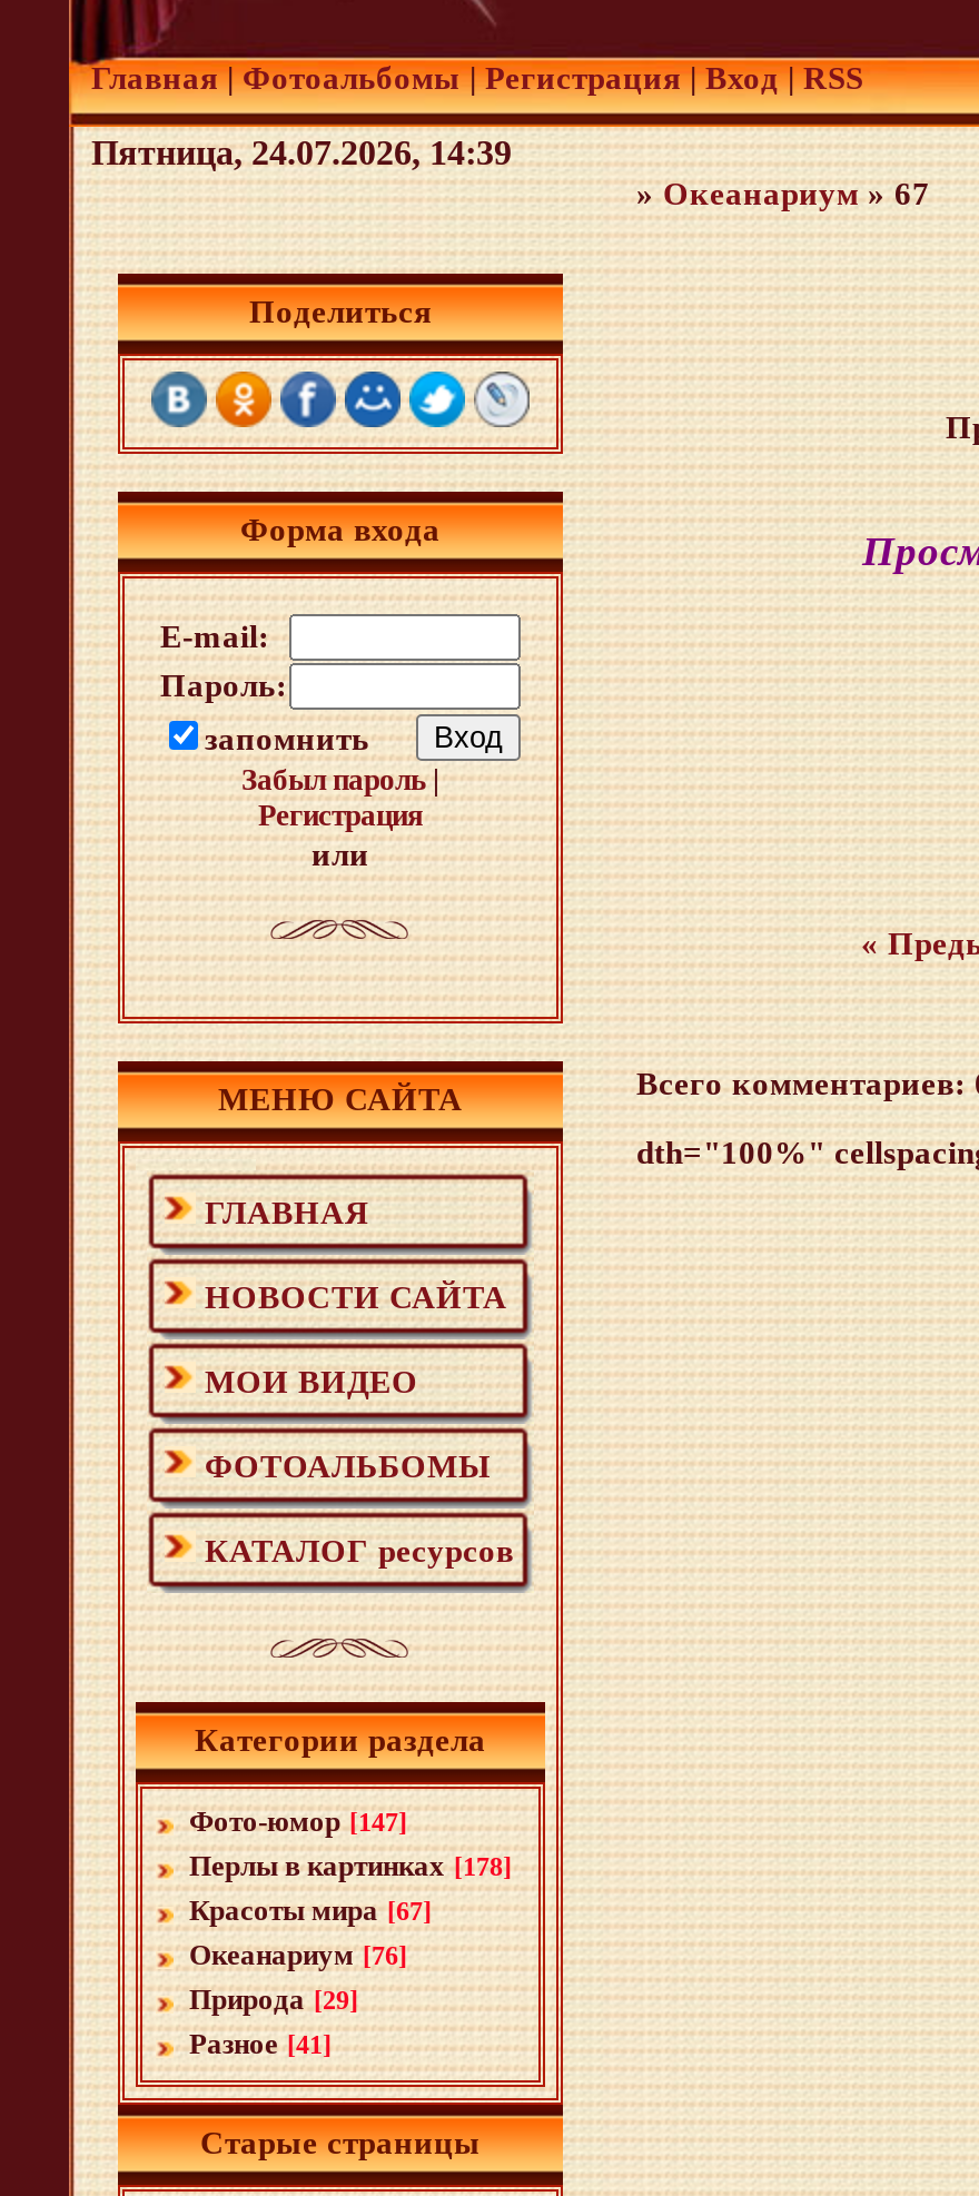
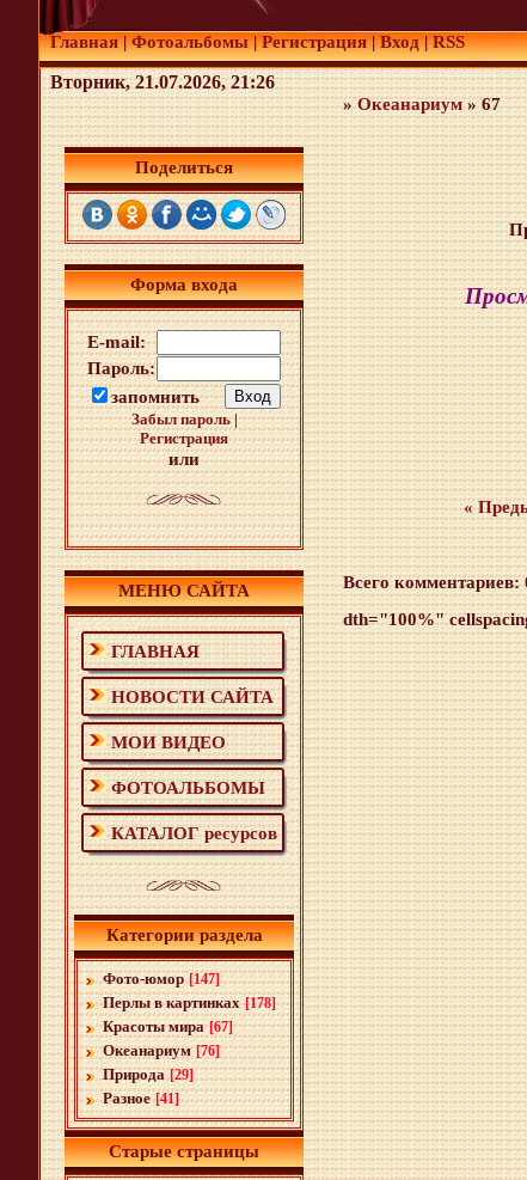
[91,133,512,171] Пятница, 24.07.2026, 14:39 -> [50,72,275,92] Вторник, 21.07.2026, 21:26

